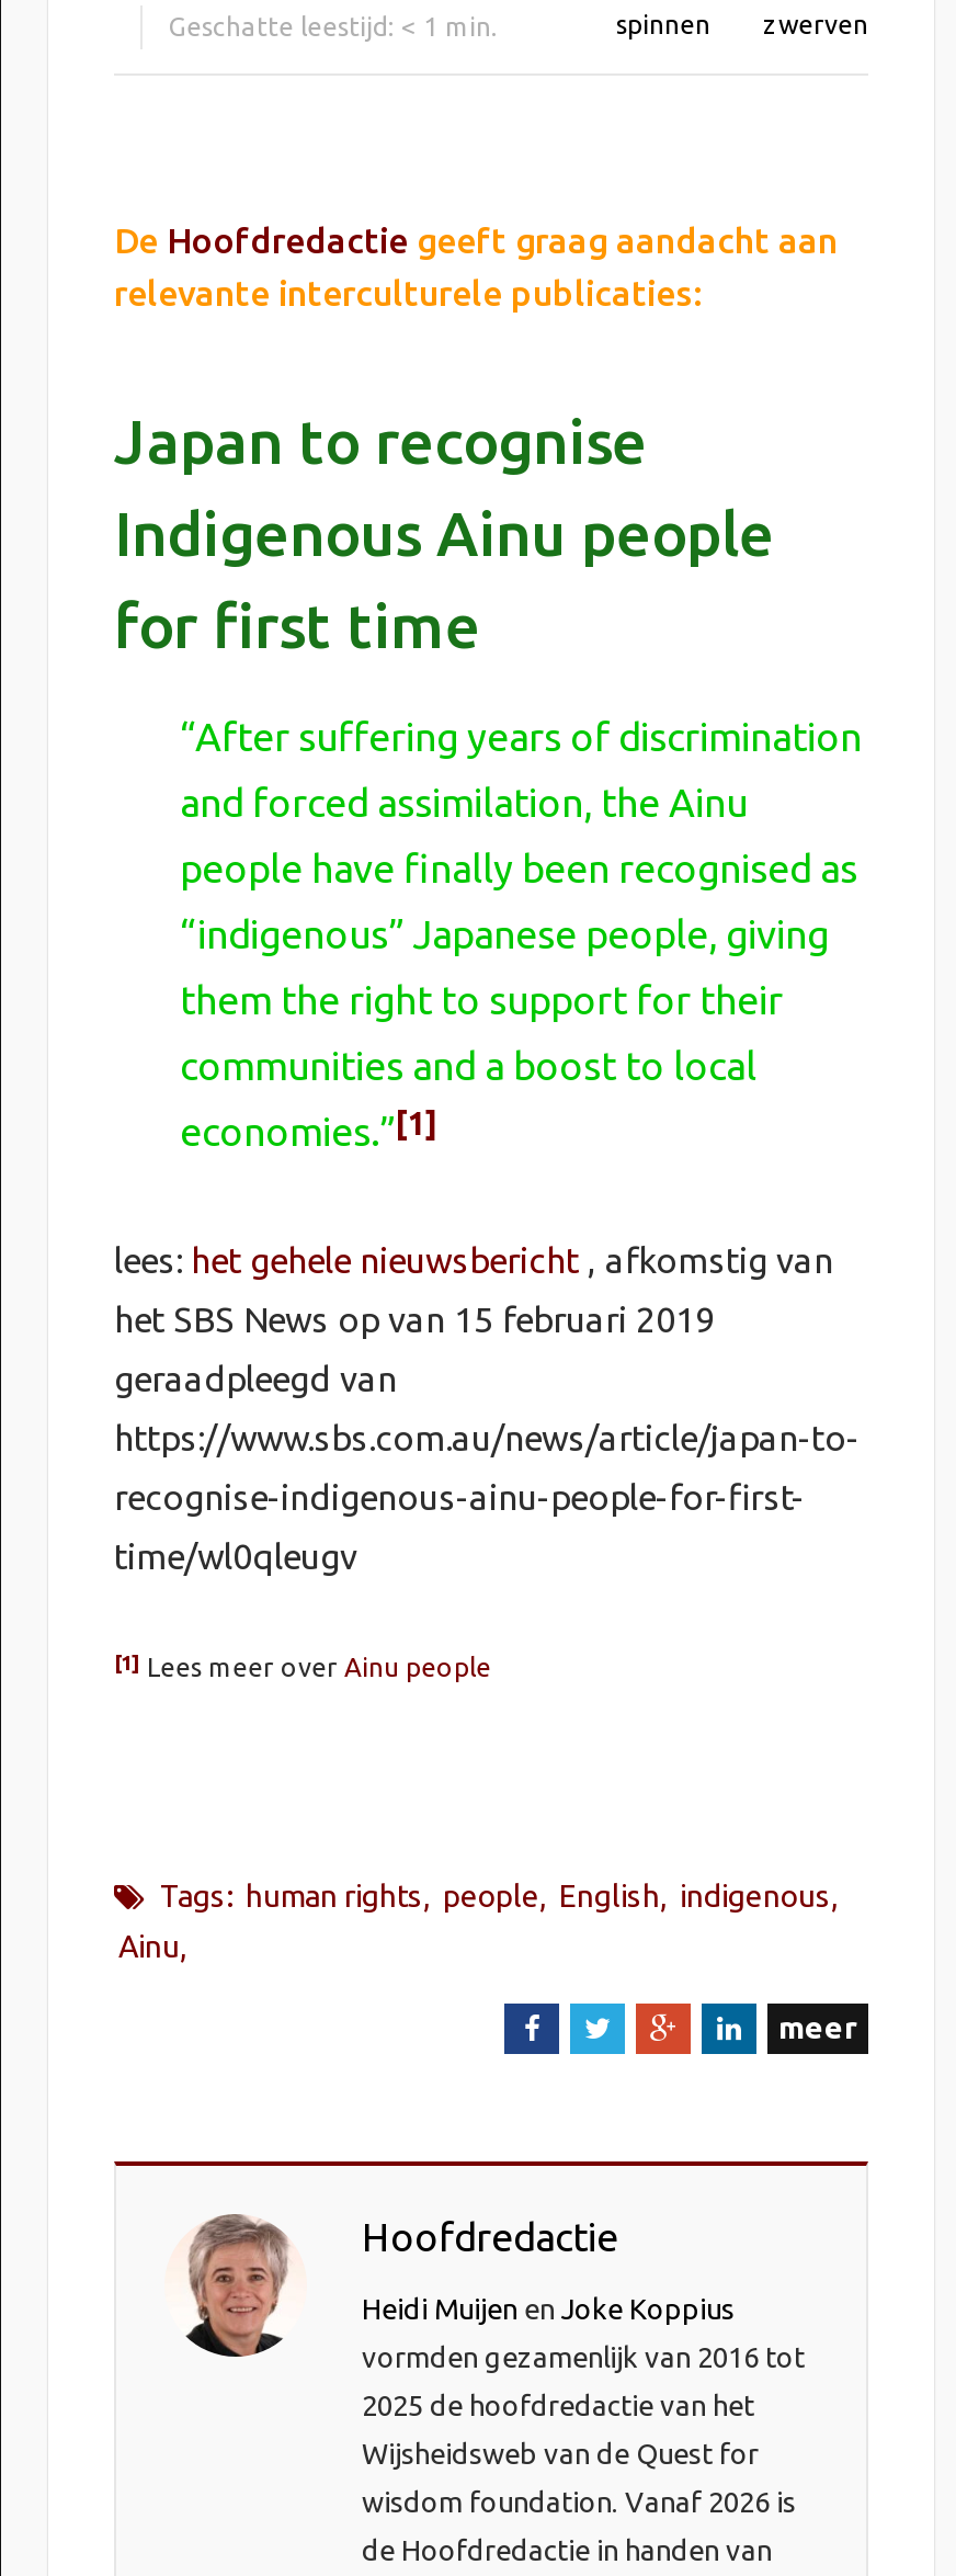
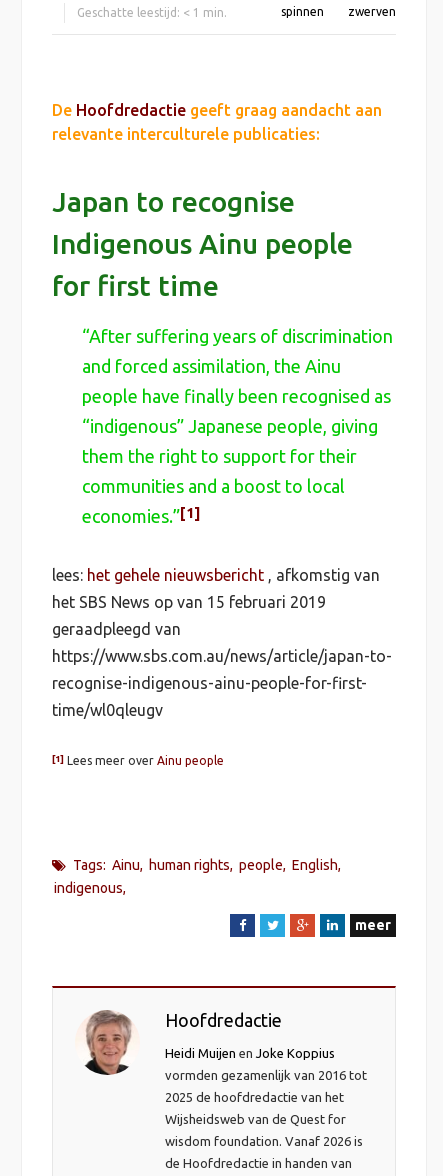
[118,1877,831,1965] Tags: human rights people English indigenous | Ainu -> [54,856,338,896] Tags: Ainu human rights people English | indigenous

